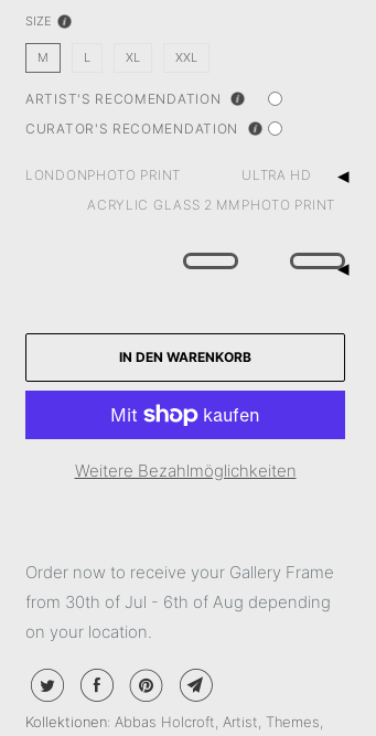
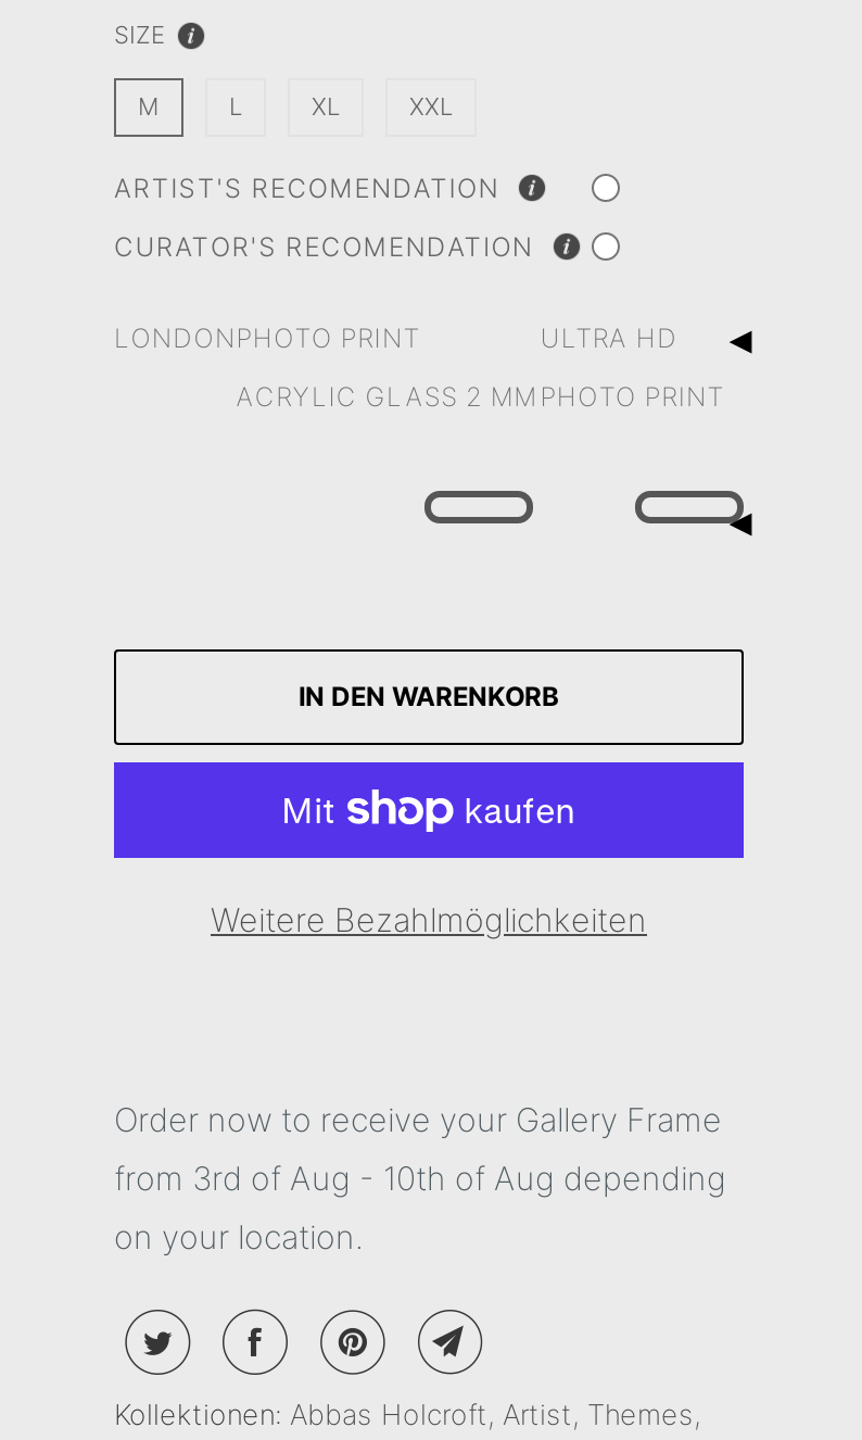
[25,591,331,612] from 30th of Jul - 6th of Aug depending -> [114,1157,726,1198] from 3rd of Aug - 10th of Aug depending

